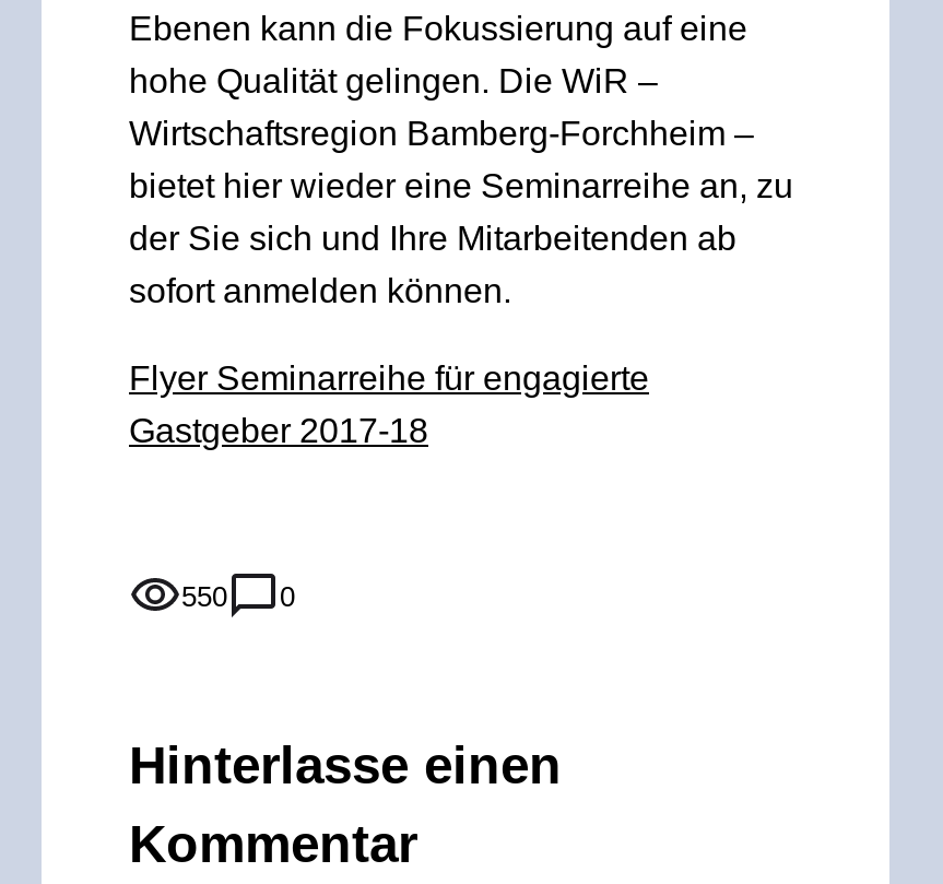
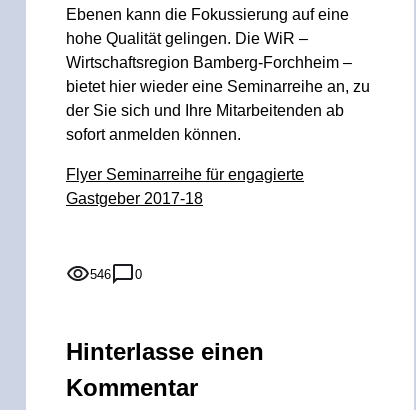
[181,579,227,612] 550 -> [90,266,111,281] 546

